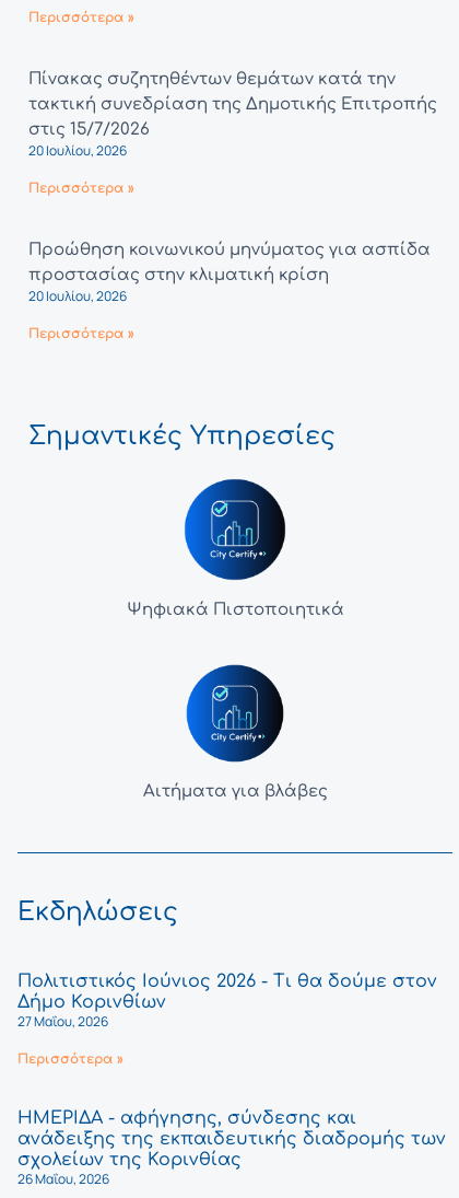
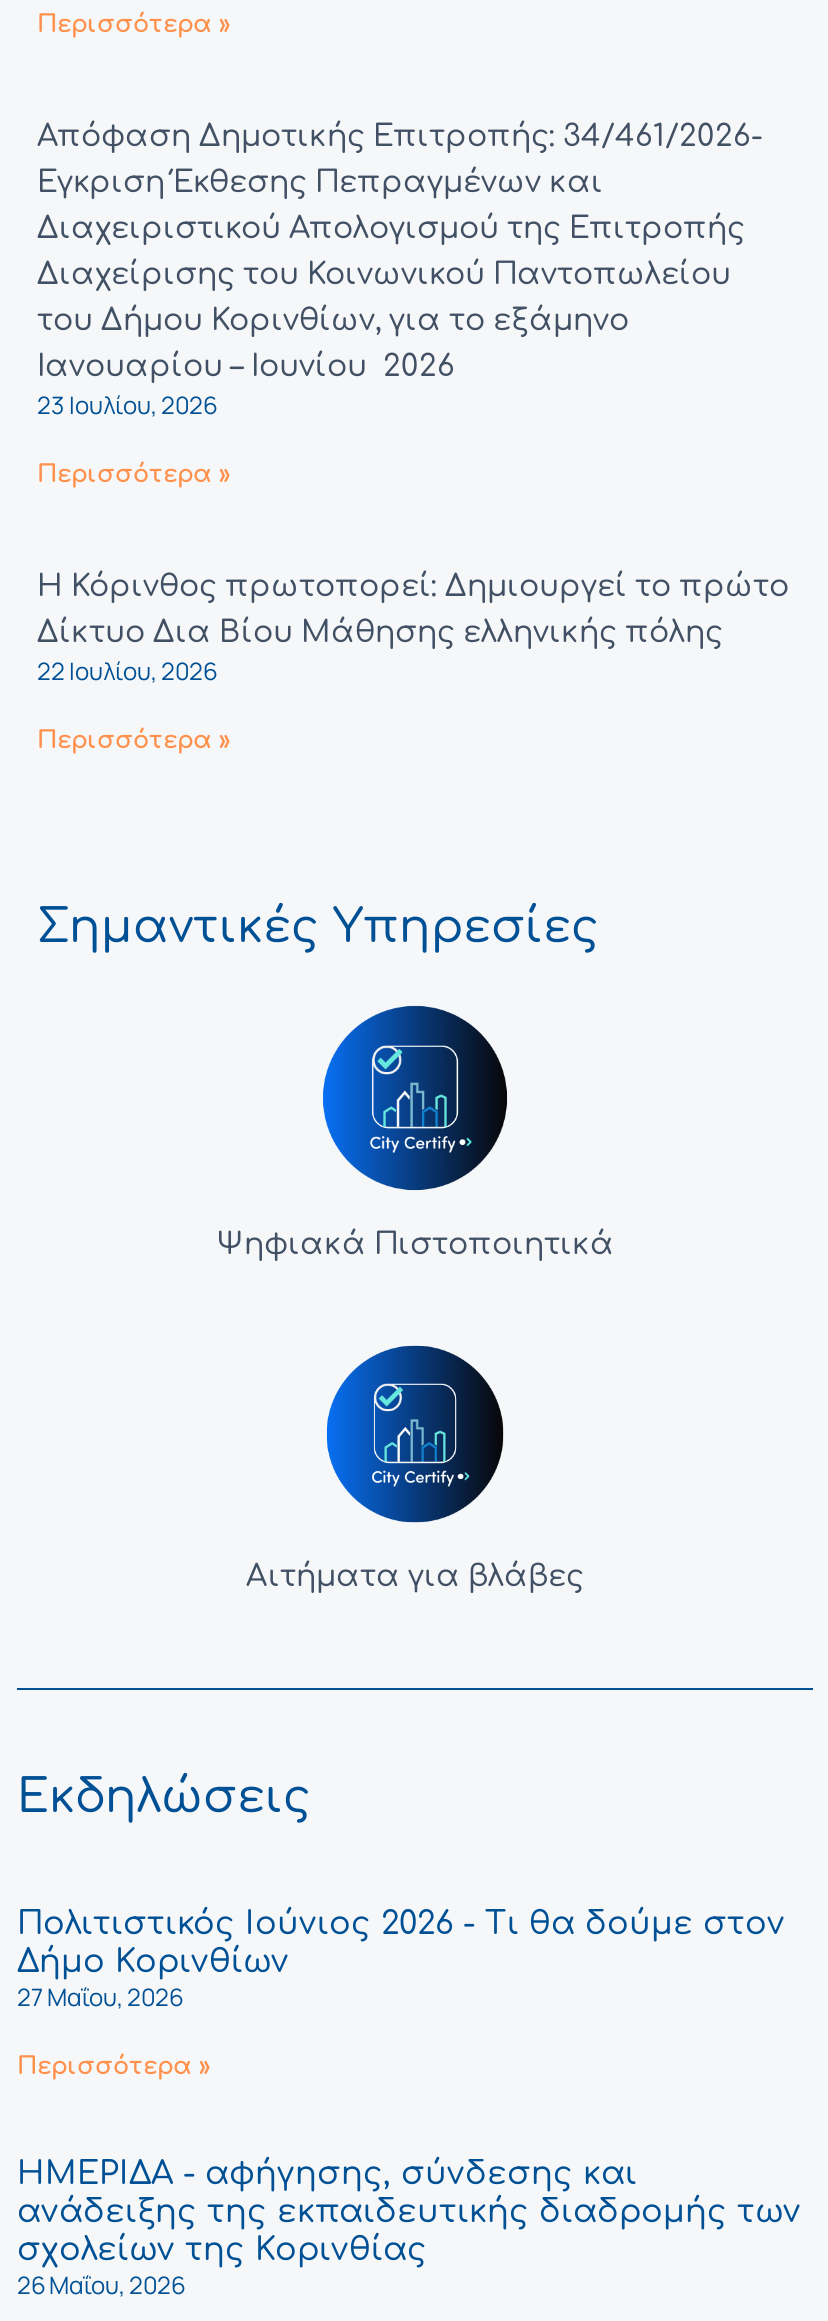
[28,70,437,160] Πίνακας συζητηθέντων θεμάτων κατά την | τακτική συνεδρίαση της Δημοτικής Επιτροπής | στις 15/7/2026 | 20 Ιουλίου, 2026 -> [37,120,763,422] Απόφαση Δημοτικής Επιτροπής: 34/461/2026- | Έγκριση Έκθεσης Πεπραγμένων και | Διαχειριστικού Απολογισμού της Επιτροπής | Διαχείρισης του Κοινωνικού Παντοπωλείου | του Δήμου Κορινθίων, για το εξάμηνο | Ιανουαρίου – Ιουνίου 2026 | 23 Ιουλίου, 2026
[28,240,431,305] Προώθηση κοινωνικού μηνύματος για ασπίδα | προστασίας στην κλιματική κρίση | 20 Ιουλίου, 2026 -> [37,570,789,688] Η Κόρινθος πρωτοπορεί: Δημιουργεί το πρώτο | Δίκτυο Δια Βίου Μάθησης ελληνικής πόλης | 22 Ιουλίου, 2026

